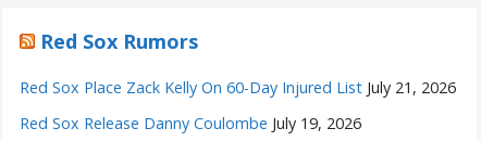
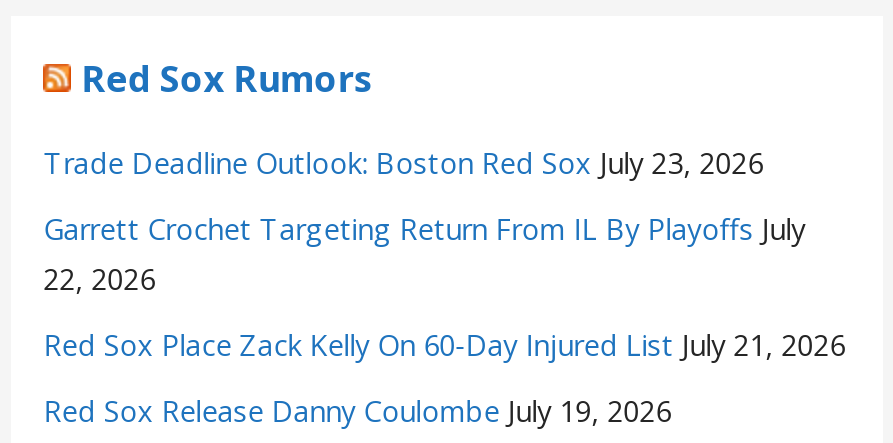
none -> [43,143,805,297] Trade Deadline Outlook: Boston Red Sox July 23, 2026 | Garrett Crochet Targeting Return From IL By Playoffs July | 22, 2026

